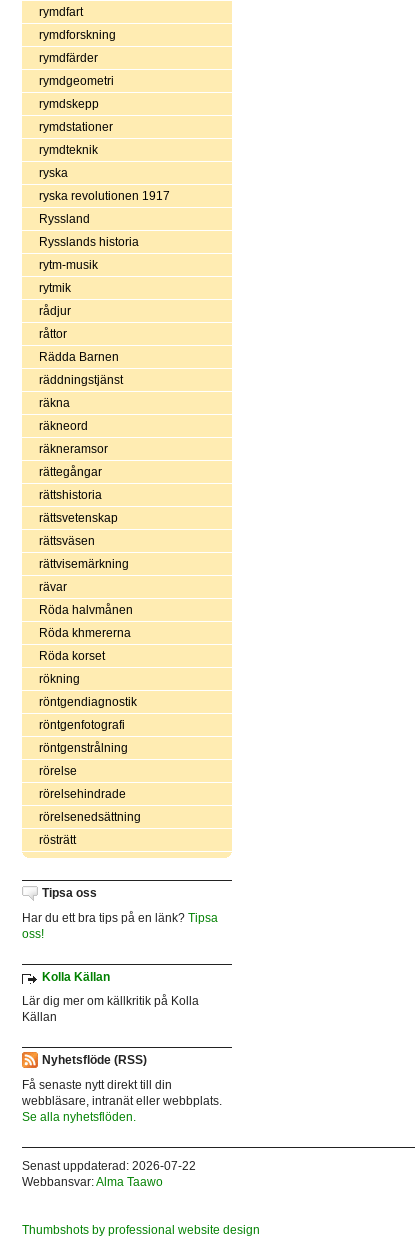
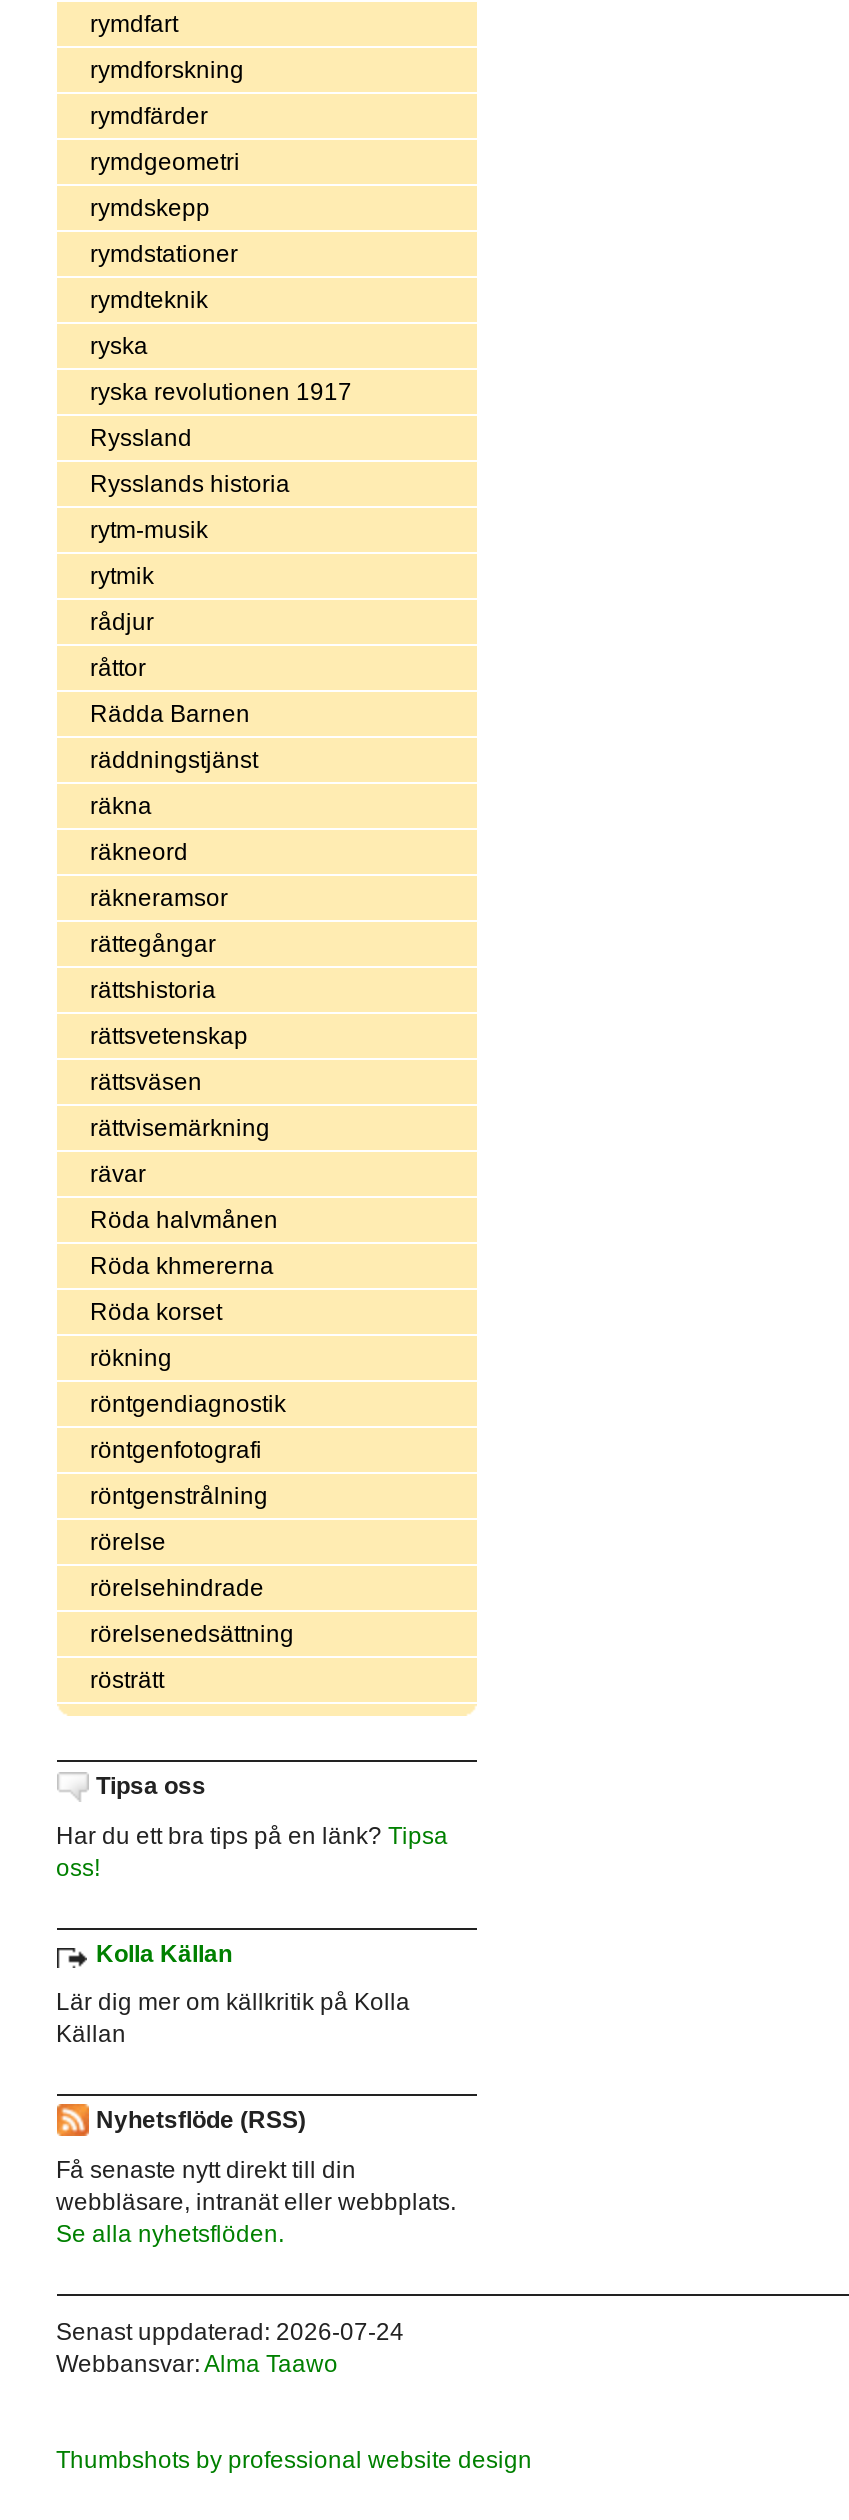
[21,1159,195,1173] Senast uppdaterad: 2026-07-22 -> [56,2317,404,2345] Senast uppdaterad: 2026-07-24

